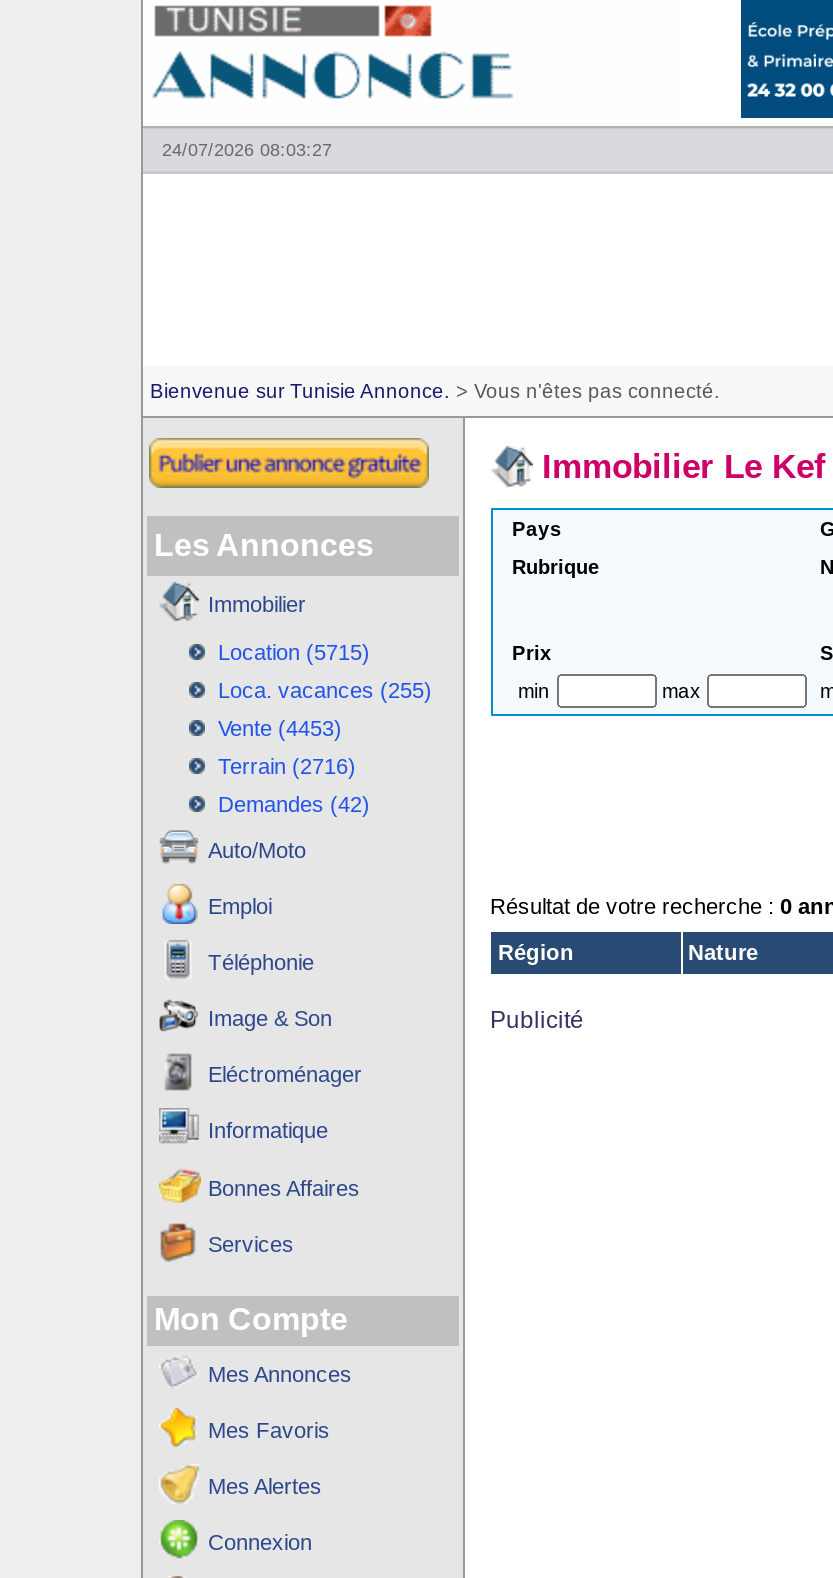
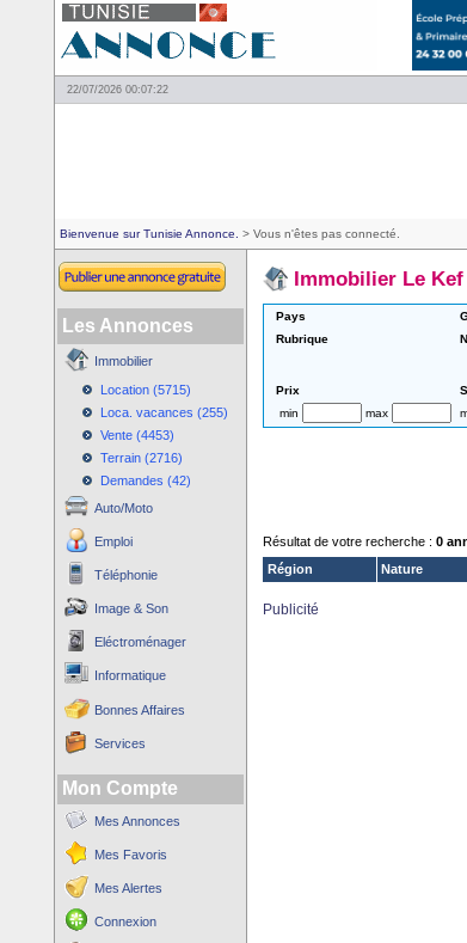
[162,140,332,160] 24/07/2026 08:03:27 -> [66,84,168,96] 22/07/2026 00:07:22

